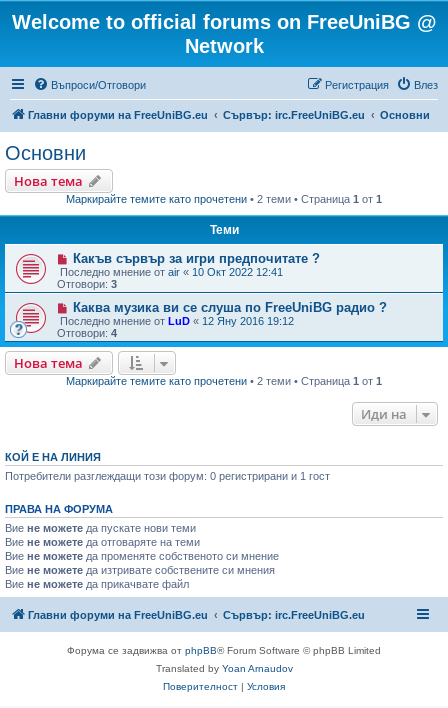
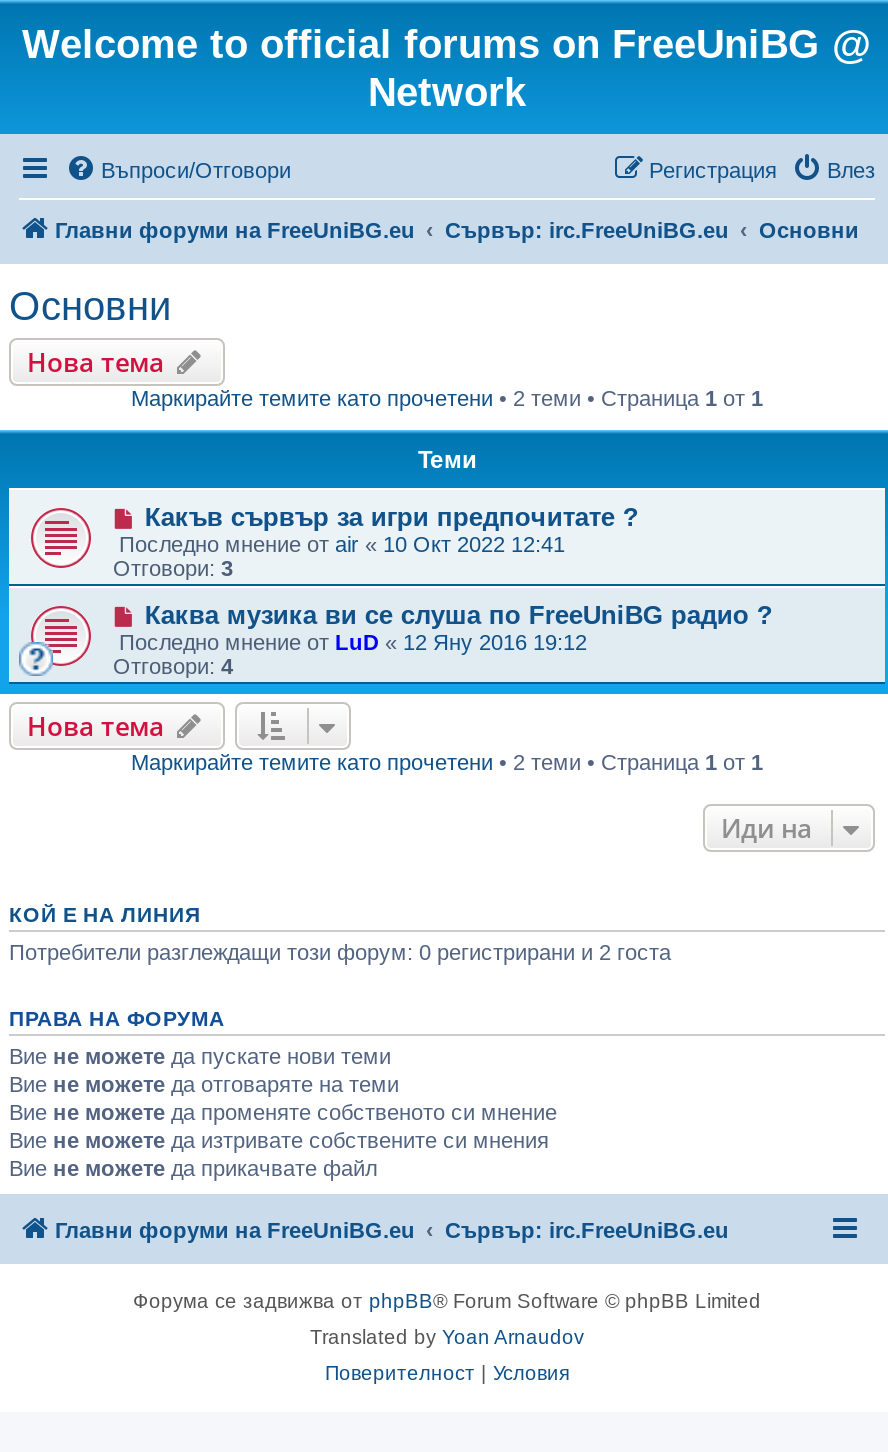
[5,470,330,482] Потребители разглеждащи този форум: 0 регистрирани и 1 гост -> [9,940,671,964] Потребители разглеждащи този форум: 0 регистрирани и 2 госта

